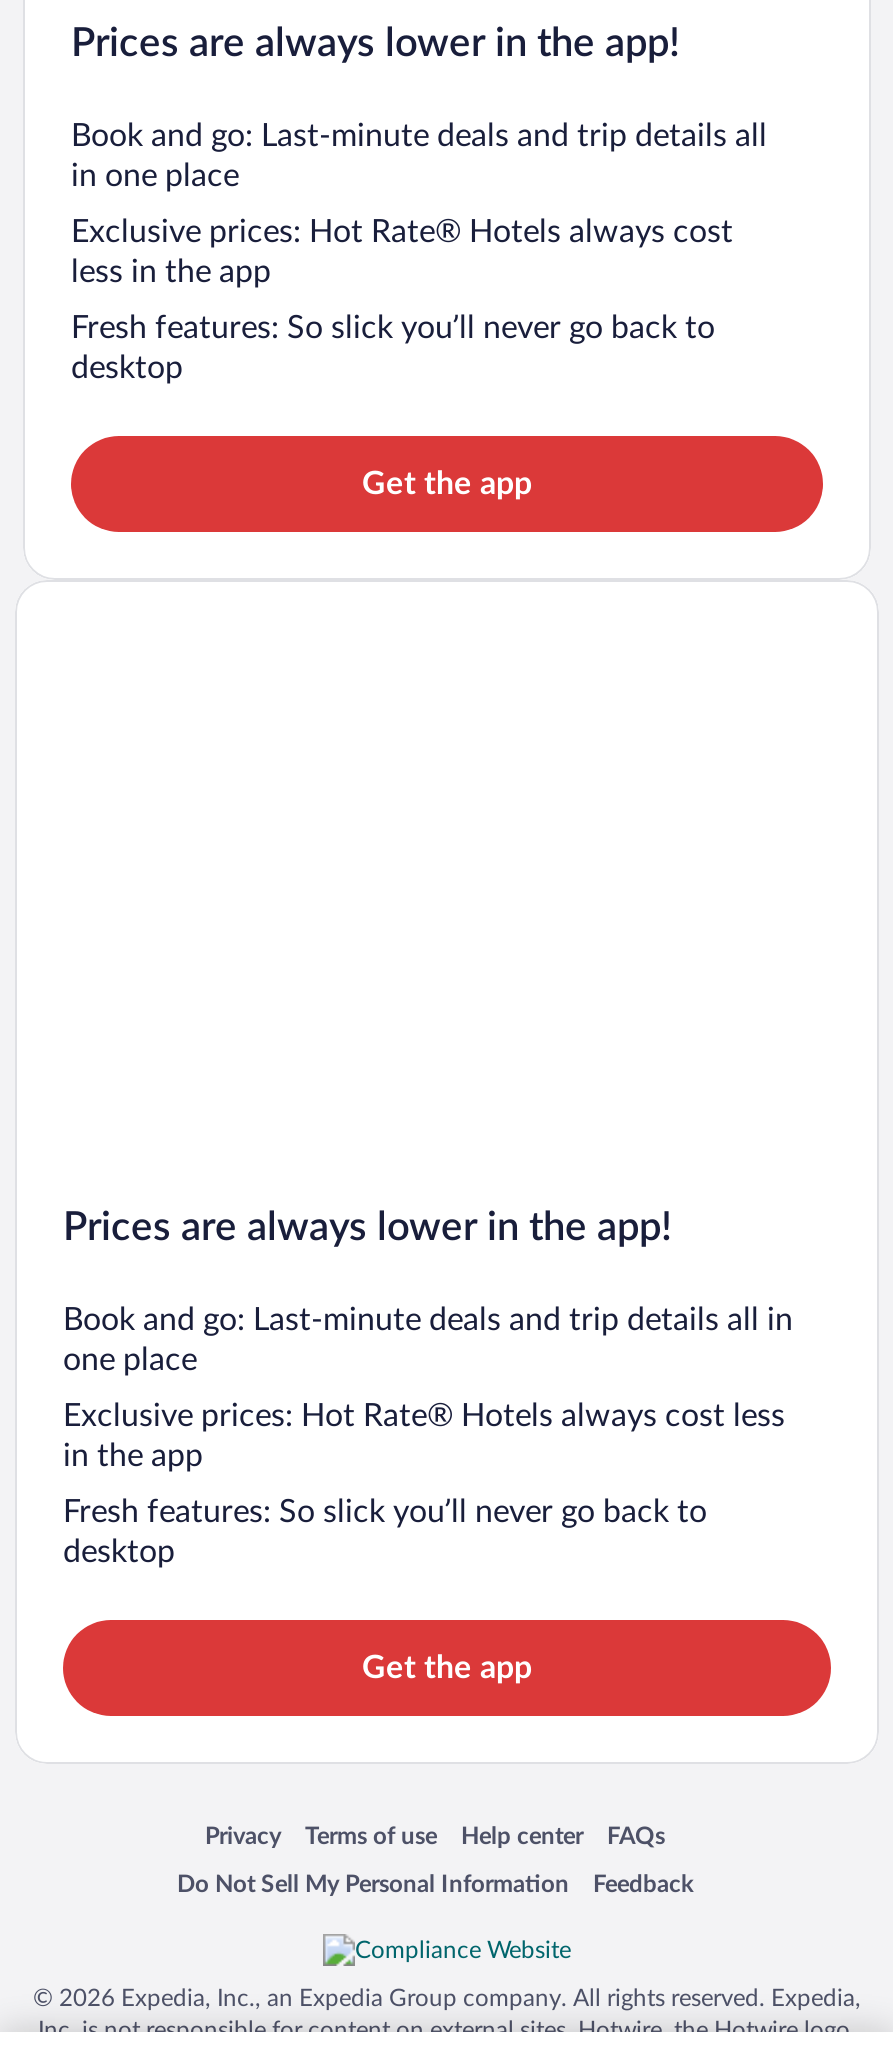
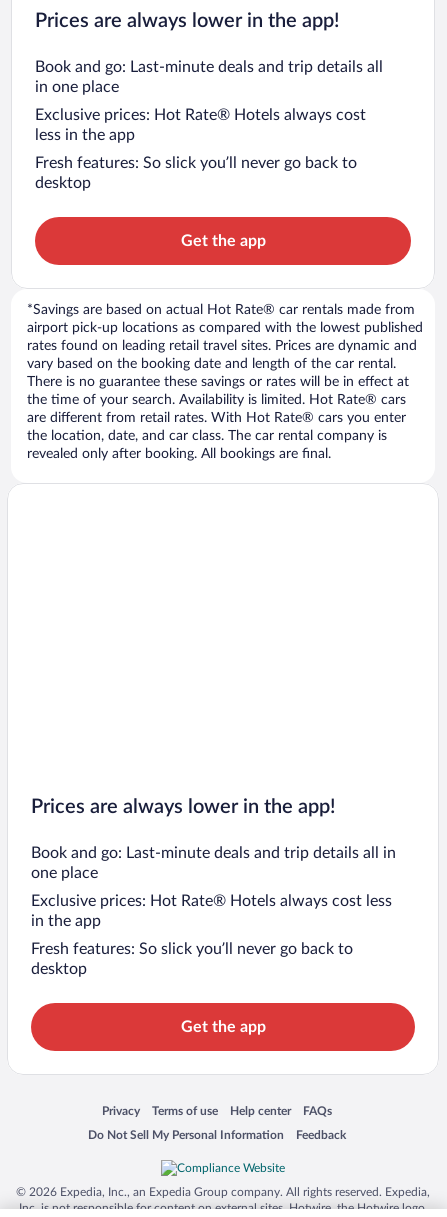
none -> [27,303,423,461] *Savings are based on actual Hot Rate® car rentals made from | airport pick-up locations as compared with the lowest published | rates found on leading retail travel sites. Prices are dynamic and | vary based on the booking date and length of the car rental. | There is no guarantee these savings or rates will be in effect at | the time of your search. Availability is limited. Hot Rate® cars | are different from retail rates. With Hot Rate® cars you enter | the location, date, and car class. The car rental company is | revealed only after booking. All bookings are final.

